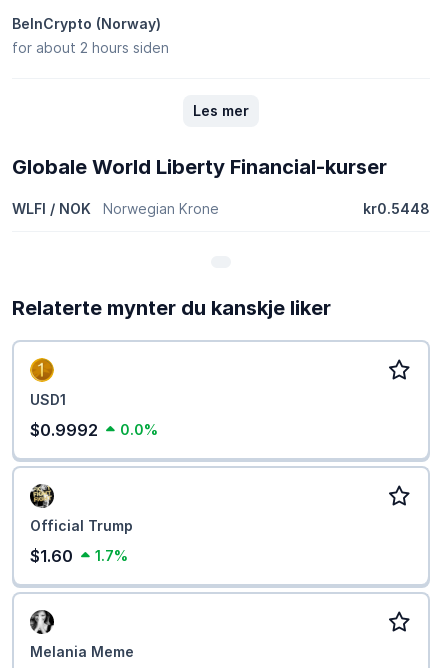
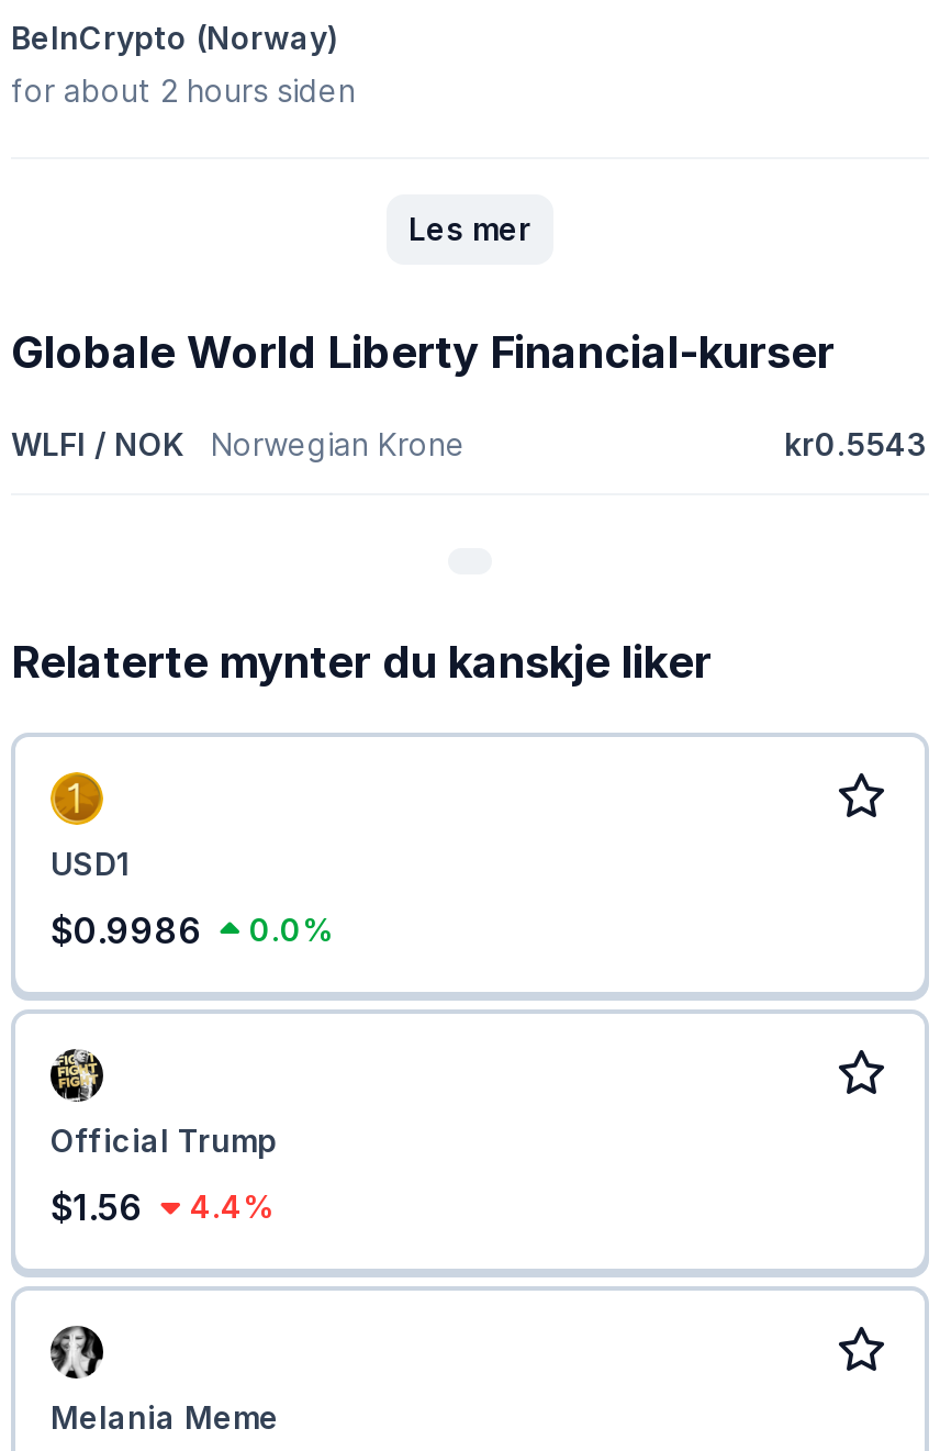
[363,200,430,217] kr0.5448 -> [784,424,929,461] kr0.5543
[30,420,157,440] $0.9992 0.0% -> [51,907,333,951] $0.9986 0.0%
[30,546,73,566] $1.60 -> [51,1184,143,1228] $1.56
[94,547,127,564] 1.7% -> [190,1186,273,1223] 4.4%

